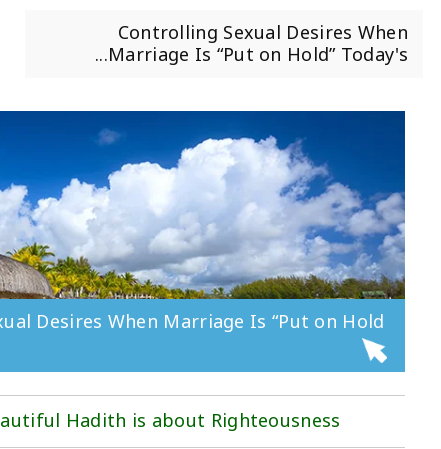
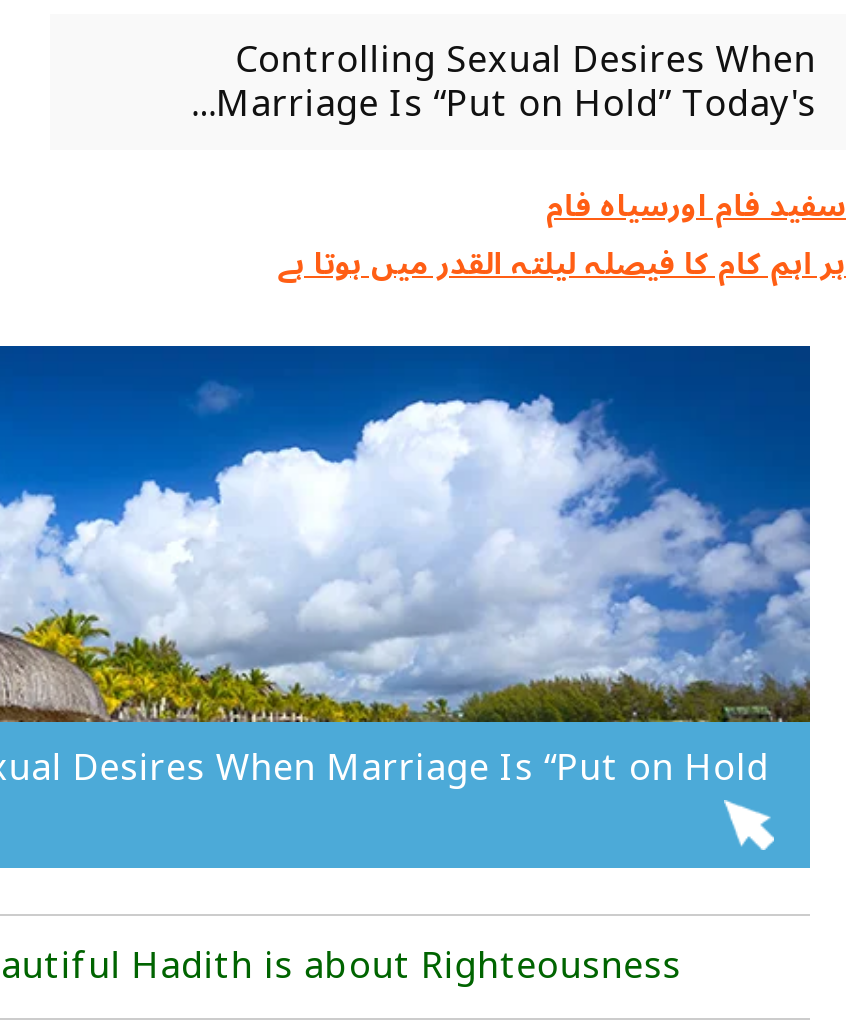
none -> [278,174,846,296] سفید فام اورسیاہ فام | ہر اہم کام کا فیصلہ لیلتہ القدر میں ہوتا ہے

